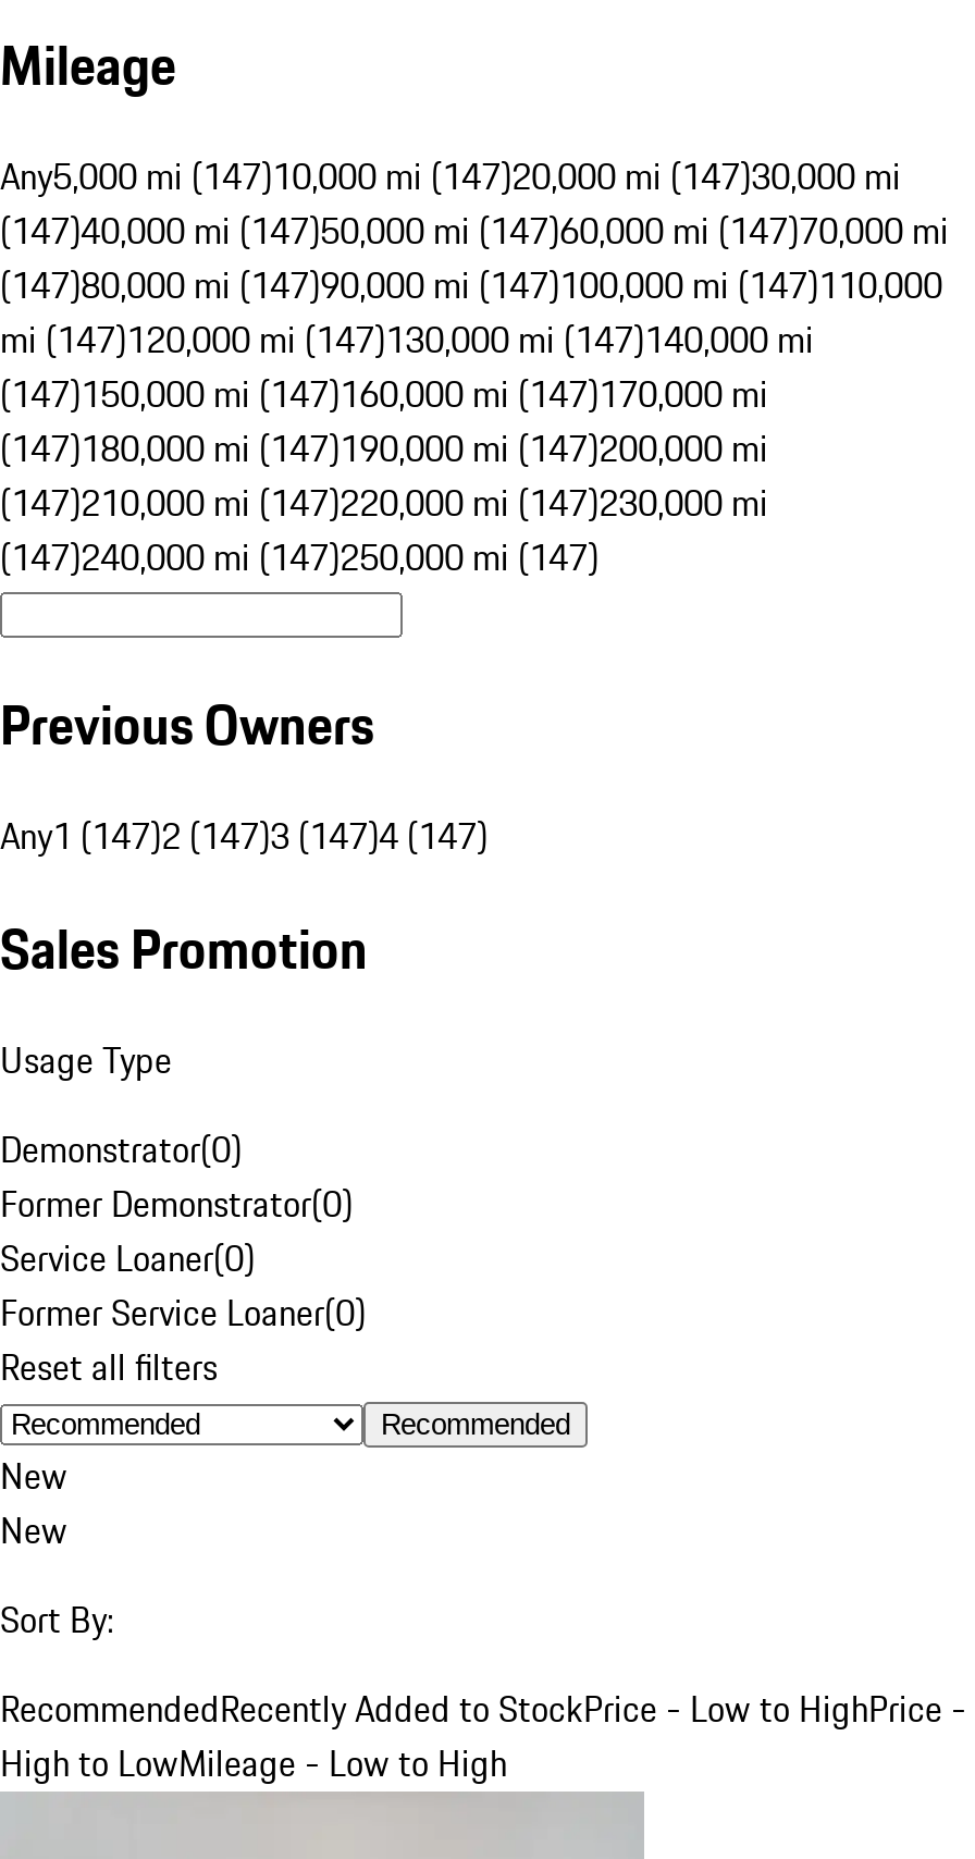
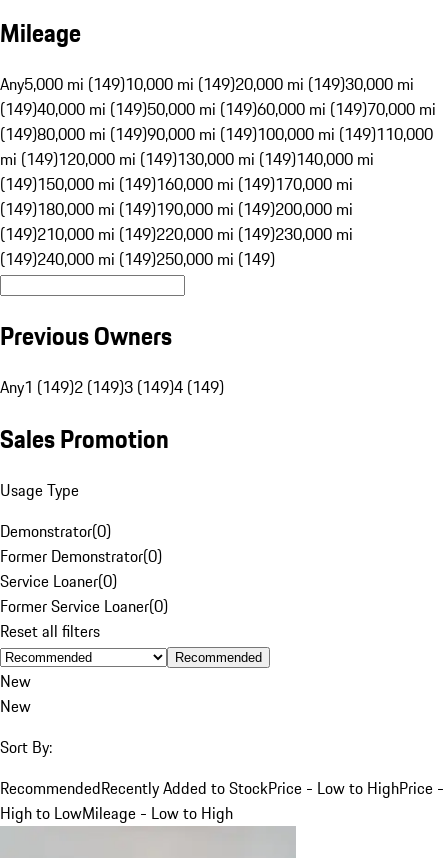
[0,151,901,203] Any5,000 mi (147)10,000 mi (147)20,000 mi (147)30,000 mi -> [0,72,414,96] Any5,000 mi (149)10,000 mi (149)20,000 mi (149)30,000 mi
[0,205,949,258] (147)40,000 mi (147)50,000 mi (147)60,000 mi (147)70,000 mi -> [0,97,436,121] (149)40,000 mi (149)50,000 mi (149)60,000 mi (149)70,000 mi
[0,260,942,312] (147)80,000 mi (147)90,000 mi (147)100,000 mi (147)110,000 -> [0,122,433,146] (149)80,000 mi (149)90,000 mi (149)100,000 mi (149)110,000
[0,314,814,366] mi (147)120,000 mi (147)130,000 mi (147)140,000 mi -> [0,147,374,171] mi (149)120,000 mi (149)130,000 mi (149)140,000 mi
[0,369,768,421] (147)150,000 mi (147)160,000 mi (147)170,000 mi -> [0,172,353,196] (149)150,000 mi (149)160,000 mi (149)170,000 mi
[0,423,768,475] (147)180,000 mi (147)190,000 mi (147)200,000 mi -> [0,197,353,221] (149)180,000 mi (149)190,000 mi (149)200,000 mi
[0,477,768,530] (147)210,000 mi (147)220,000 mi (147)230,000 mi -> [0,222,353,246] (149)210,000 mi (149)220,000 mi (149)230,000 mi
[0,532,598,584] (147)240,000 mi (147)250,000 mi (147) -> [0,247,275,271] (149)240,000 mi (149)250,000 mi (149)
[0,810,487,862] Any1 (147)2 (147)3 (147)4 (147) -> [0,375,224,399] Any1 (149)2 (149)3 (149)4 (149)

